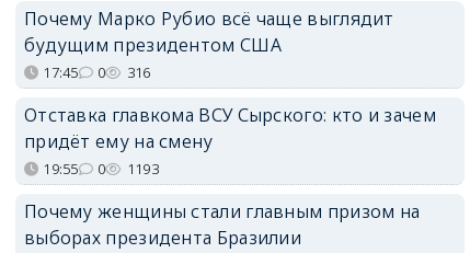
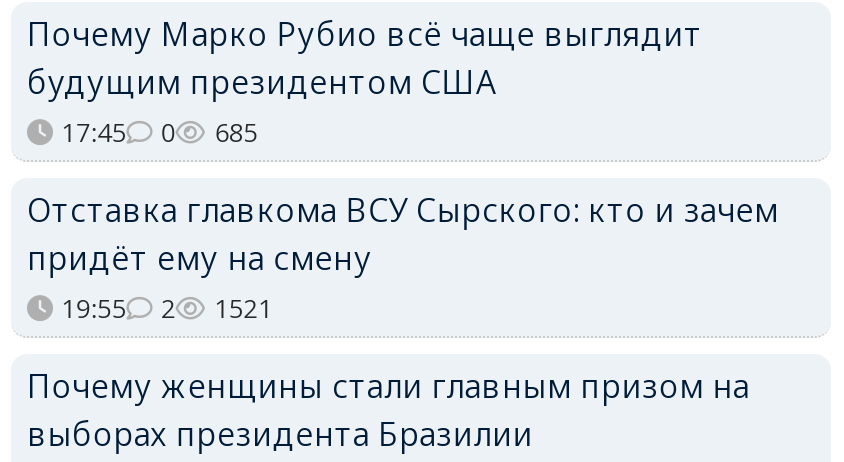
[43,62,151,82] 17:45 0 316 -> [62,114,258,150] 17:45 0 685
[98,159,106,178] 0 -> [161,290,176,326] 2
[127,159,159,178] 1193 -> [214,290,273,326] 1521

